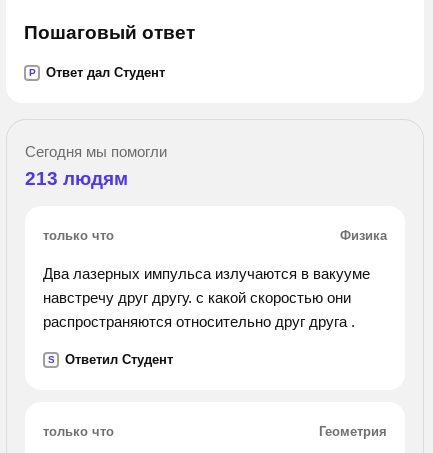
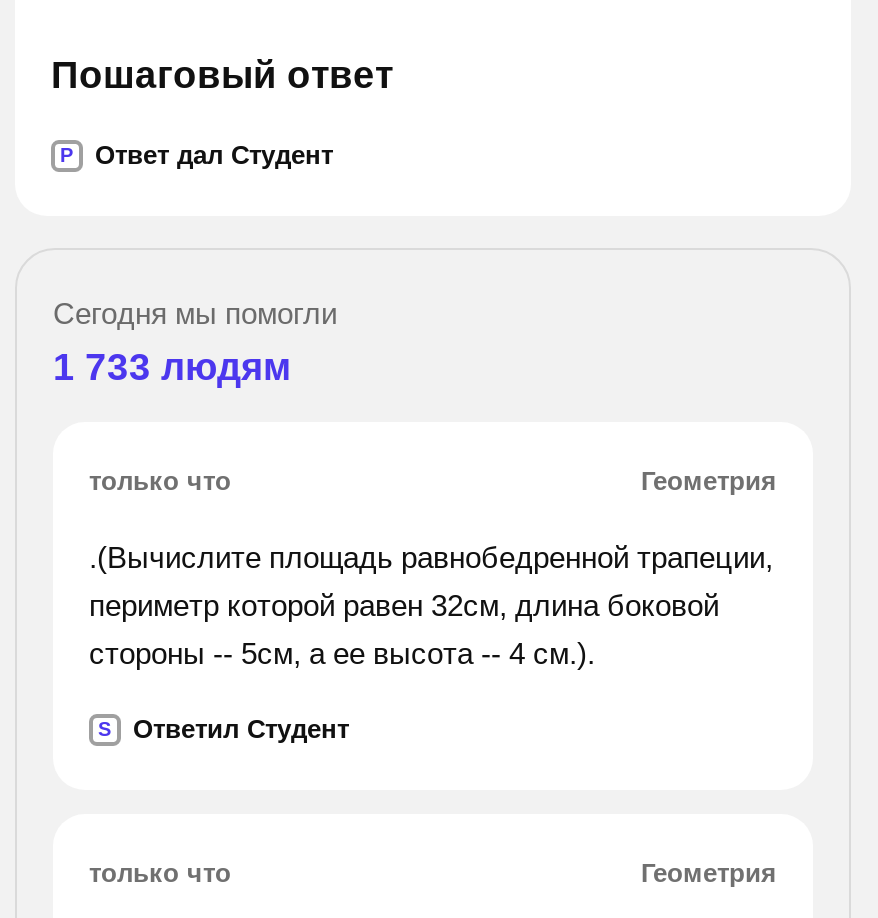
[25,168,128,189] 213 людям -> [53,346,291,388] 1 733 людям
[340,228,387,243] Физика -> [641,466,777,496] Геометрия
[43,265,370,330] Два лазерных импульса излучаются в вакууме | навстречу друг другу. с какой скоростью они | распространяются относительно друг друга . -> [89,540,773,670] .(Вычислите площадь равнобедренной трапеции, | периметр которой равен 32см, длина боковой | стороны -- 5см, а ее высота -- 4 см.).

